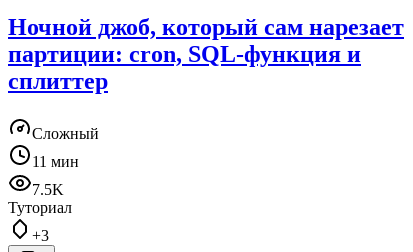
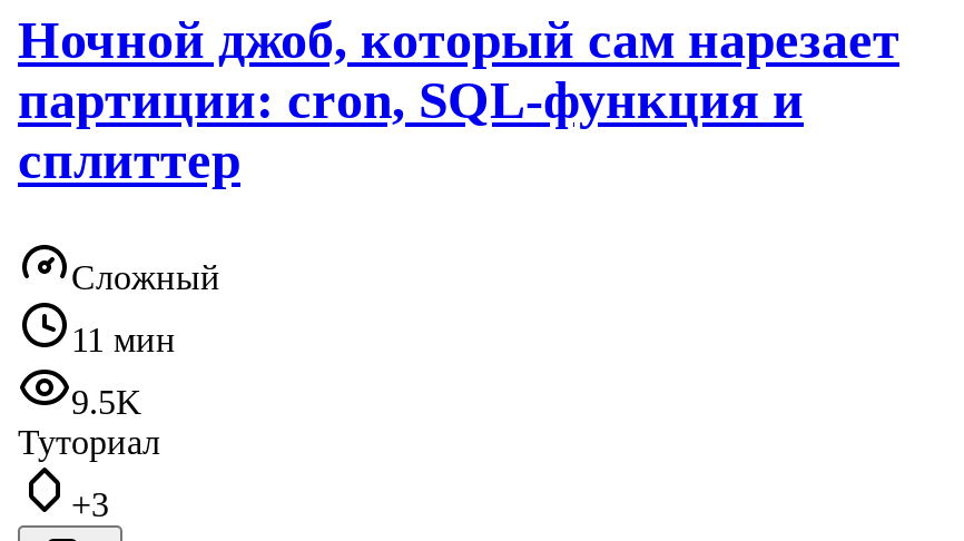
[32,181,64,198] 7.5K -> [71,382,142,420] 9.5K

